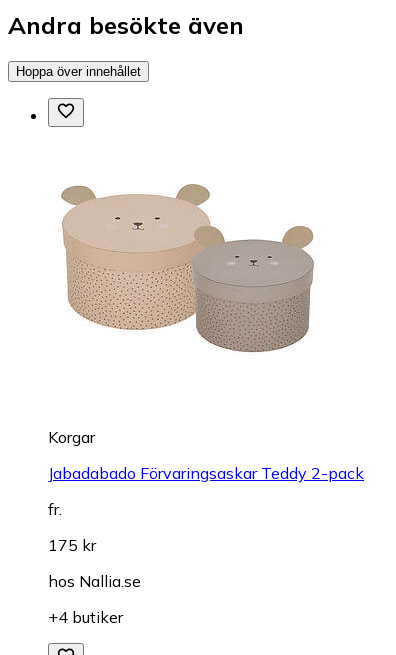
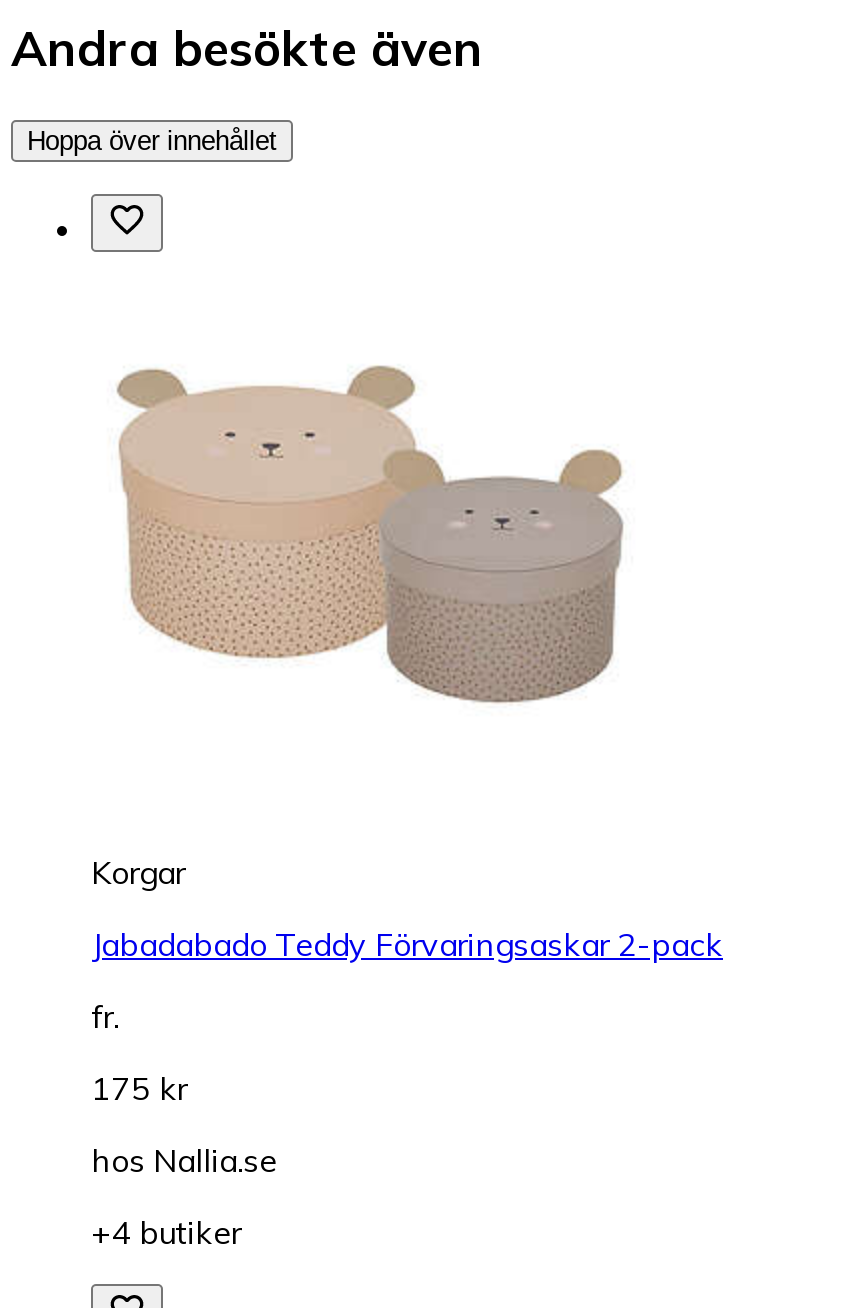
[48,463,364,483] Jabadabado Förvaringsaskar Teddy 2-pack -> [91,923,723,963] Jabadabado Teddy Förvaringsaskar 2-pack

